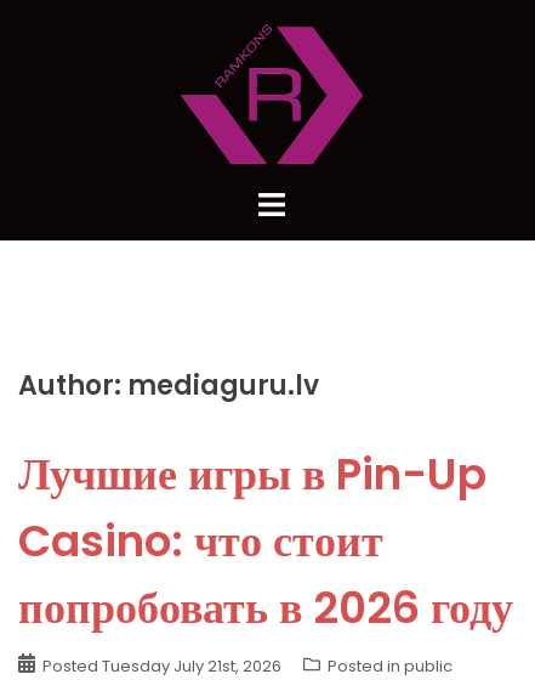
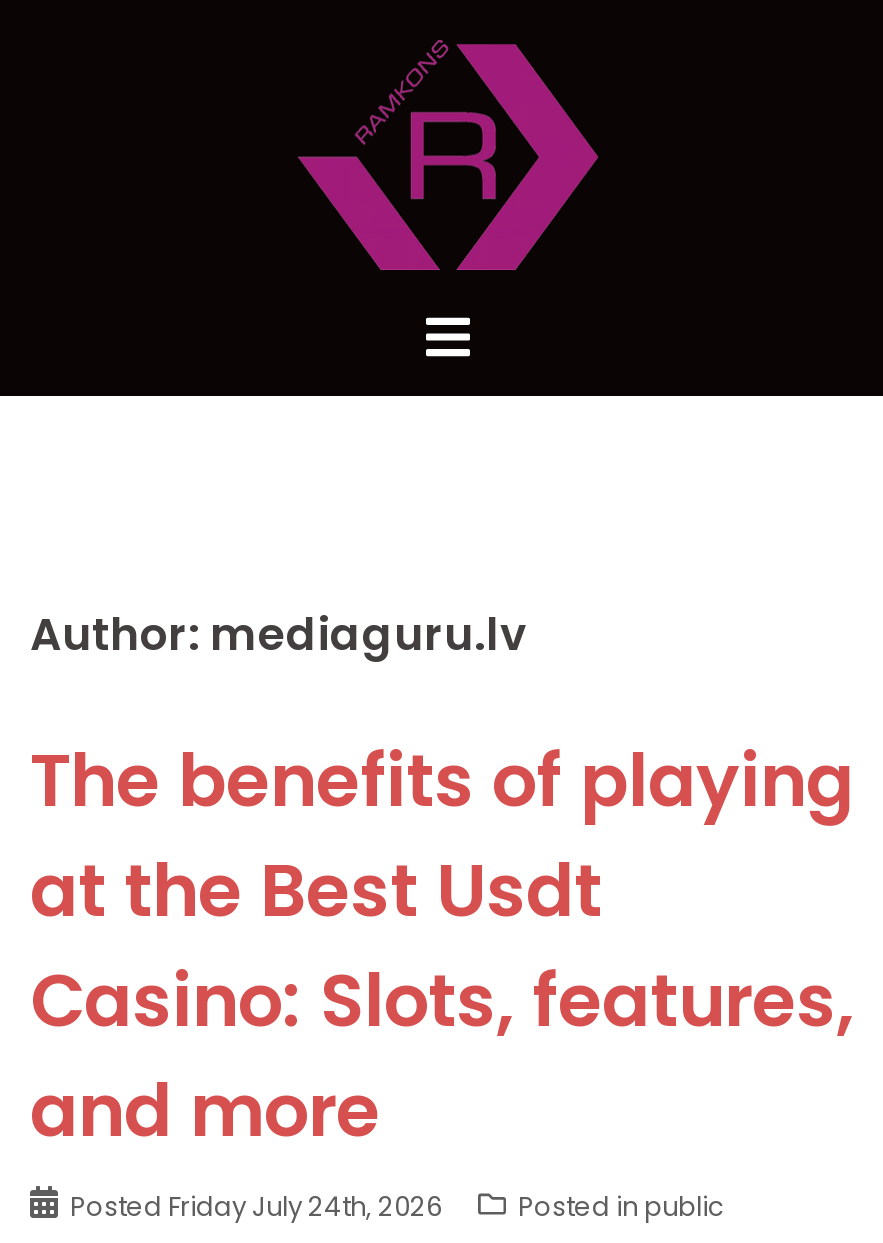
[18,443,513,677] Лучшие игры в Pin-Up | Casino: что стоит | попробовать в 2026 году | Posted Tuesday July 21st, 2026 -> [30,729,854,1225] The benefits of playing | at the Best Usdt | Casino: Slots, features, | and more | Posted Friday July 24th, 2026

